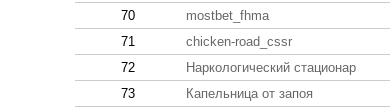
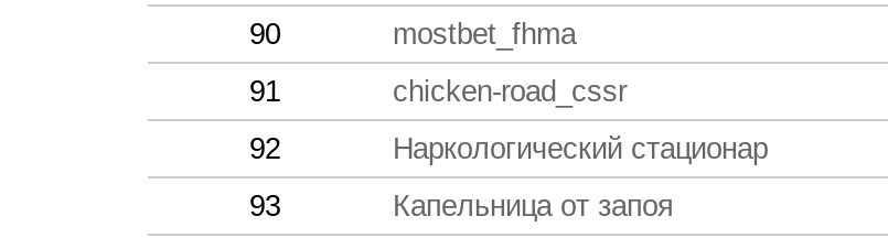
[121,8,135,23] 70 -> [249,18,280,51] 90
[121,34,135,49] 71 -> [249,75,280,108] 91
[121,60,135,75] 72 -> [249,132,280,165] 92
[121,86,135,101] 73 -> [249,190,280,223] 93

